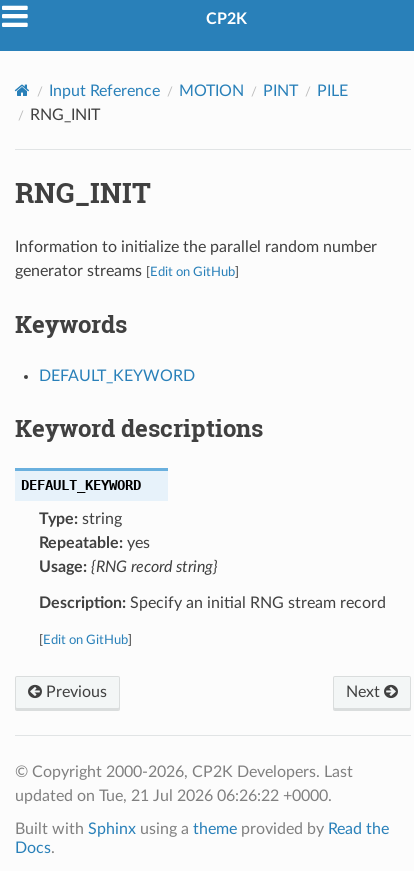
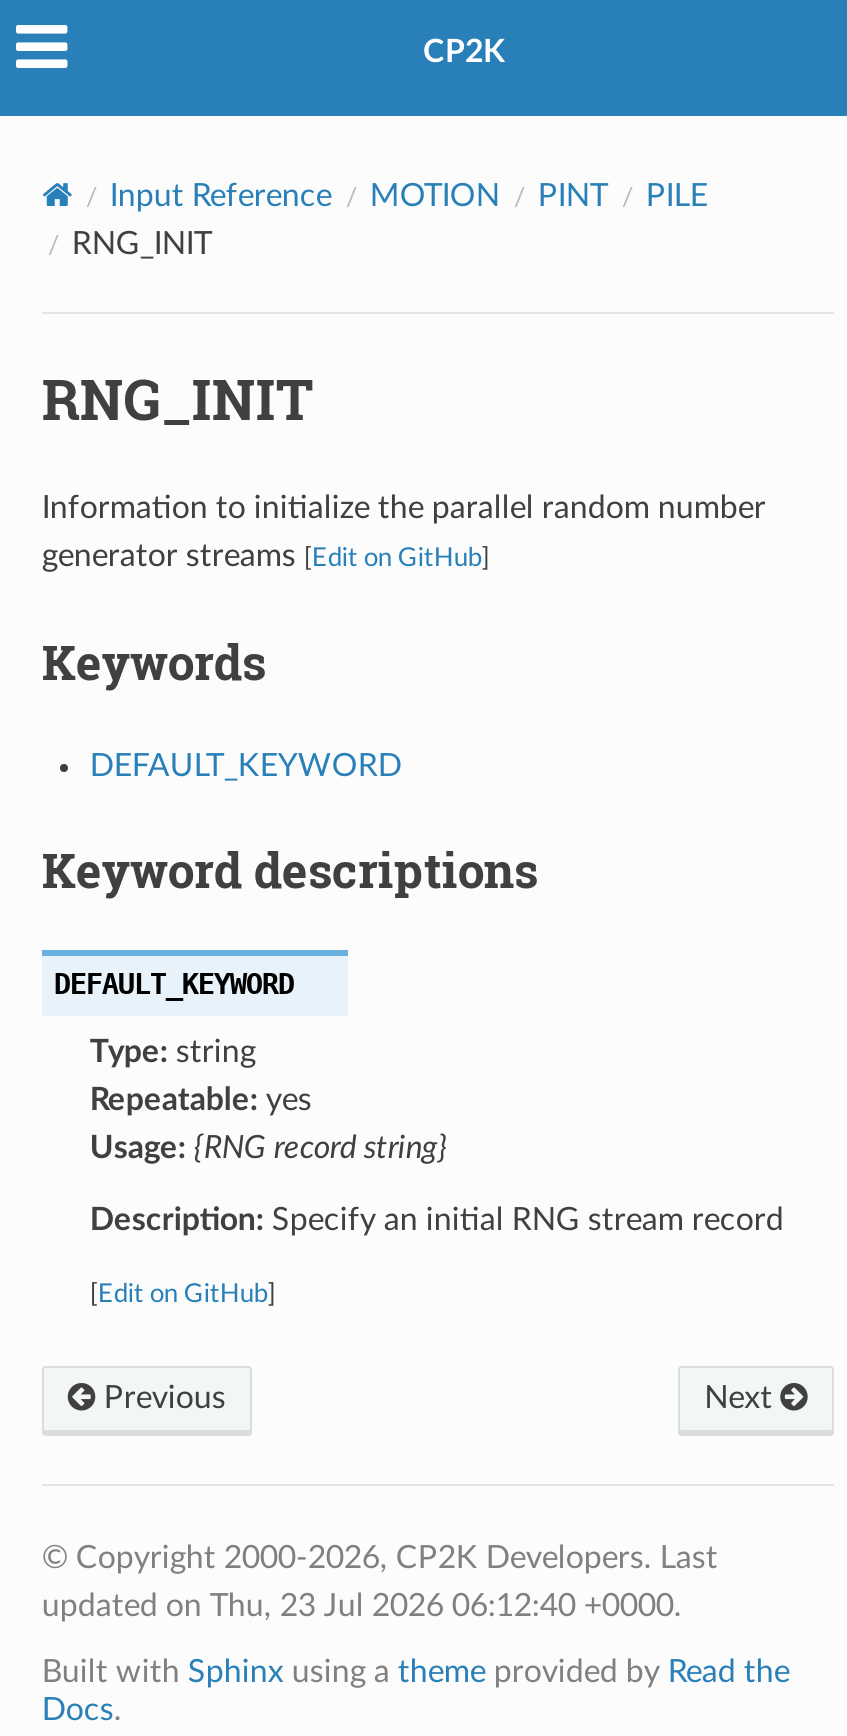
[15,788,332,804] updated on Tue, 21 Jul 2026 06:26:22 +0000. -> [42,1590,682,1622] updated on Thu, 23 Jul 2026 06:12:40 +0000.

